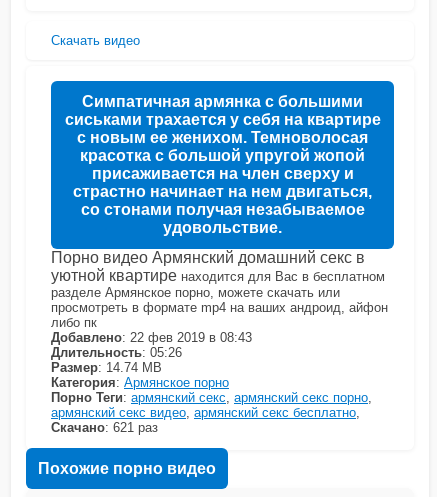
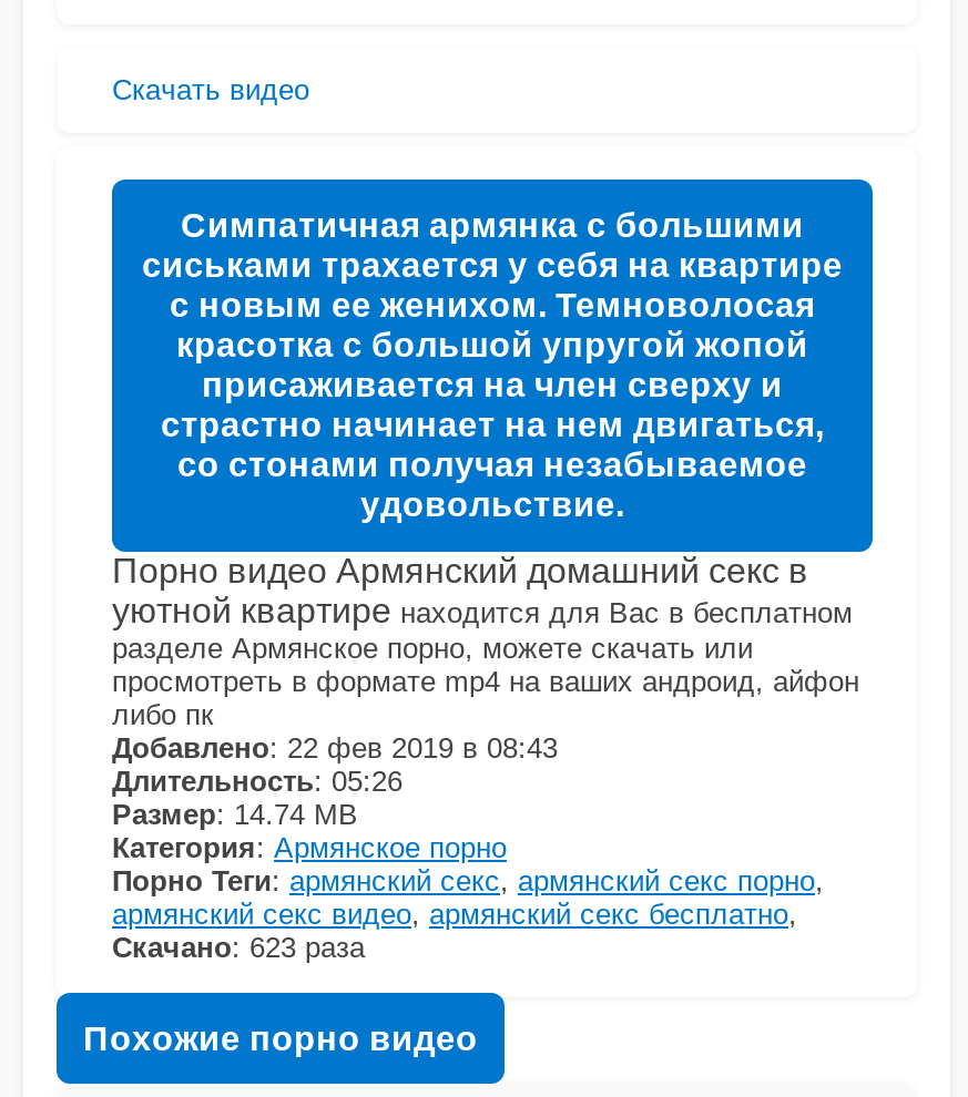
[51,420,158,435] Скачано: 621 раз -> [112,930,365,964] Скачано: 623 раза

